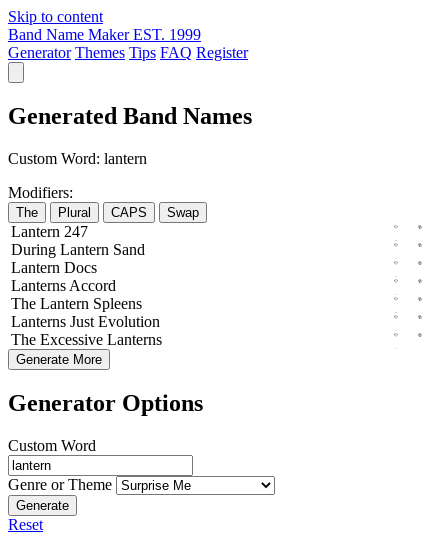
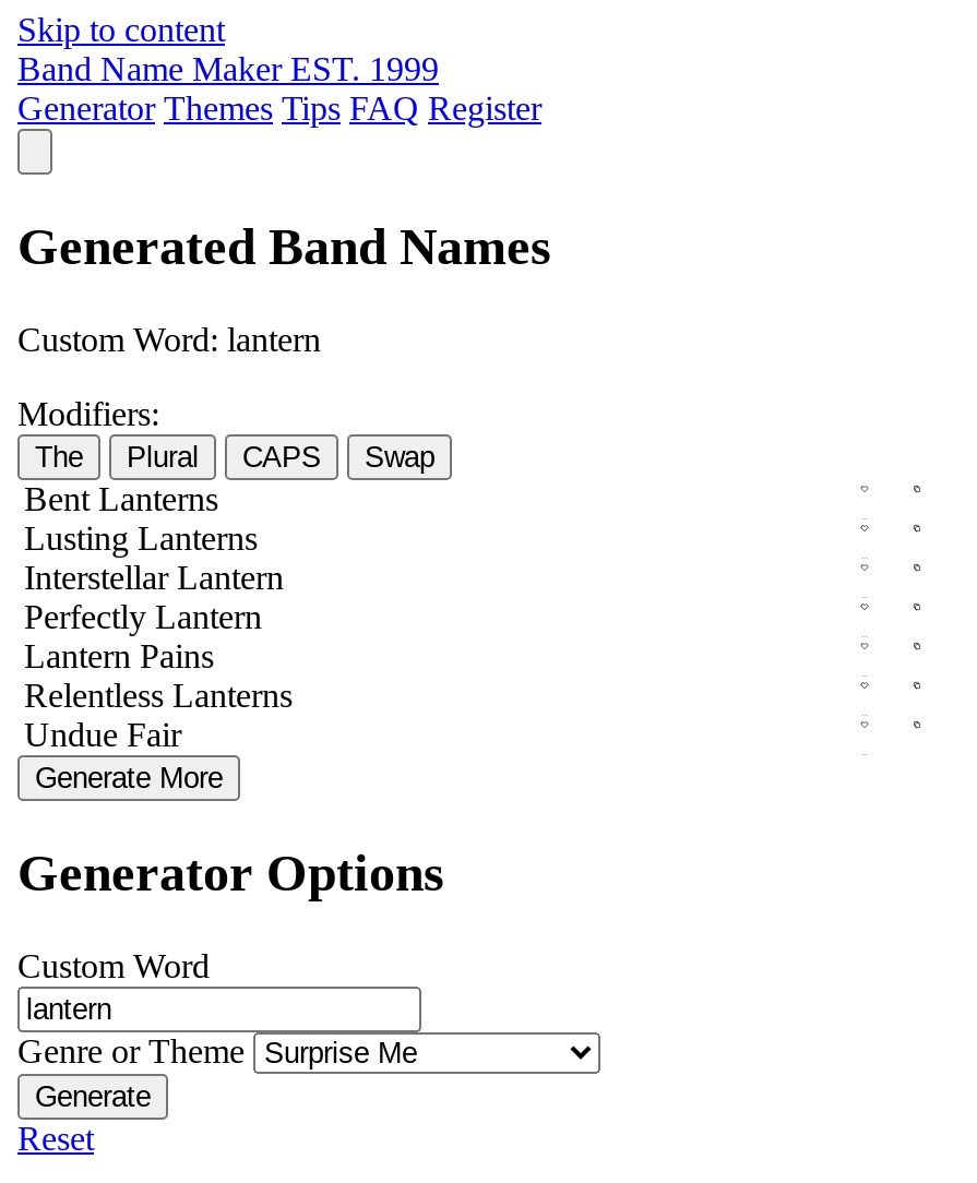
[11,223,162,348] Lantern 247 | During Lantern Sand | Lantern Docs | Lanterns Accord | The Lantern Spleens | Lanterns Just Evolution | The Excessive Lanterns -> [24,480,293,753] Bent Lanterns | Lusting Lanterns | Interstellar Lantern | Perfectly Lantern | Lantern Pains | Relentless Lanterns | Undue Fair

